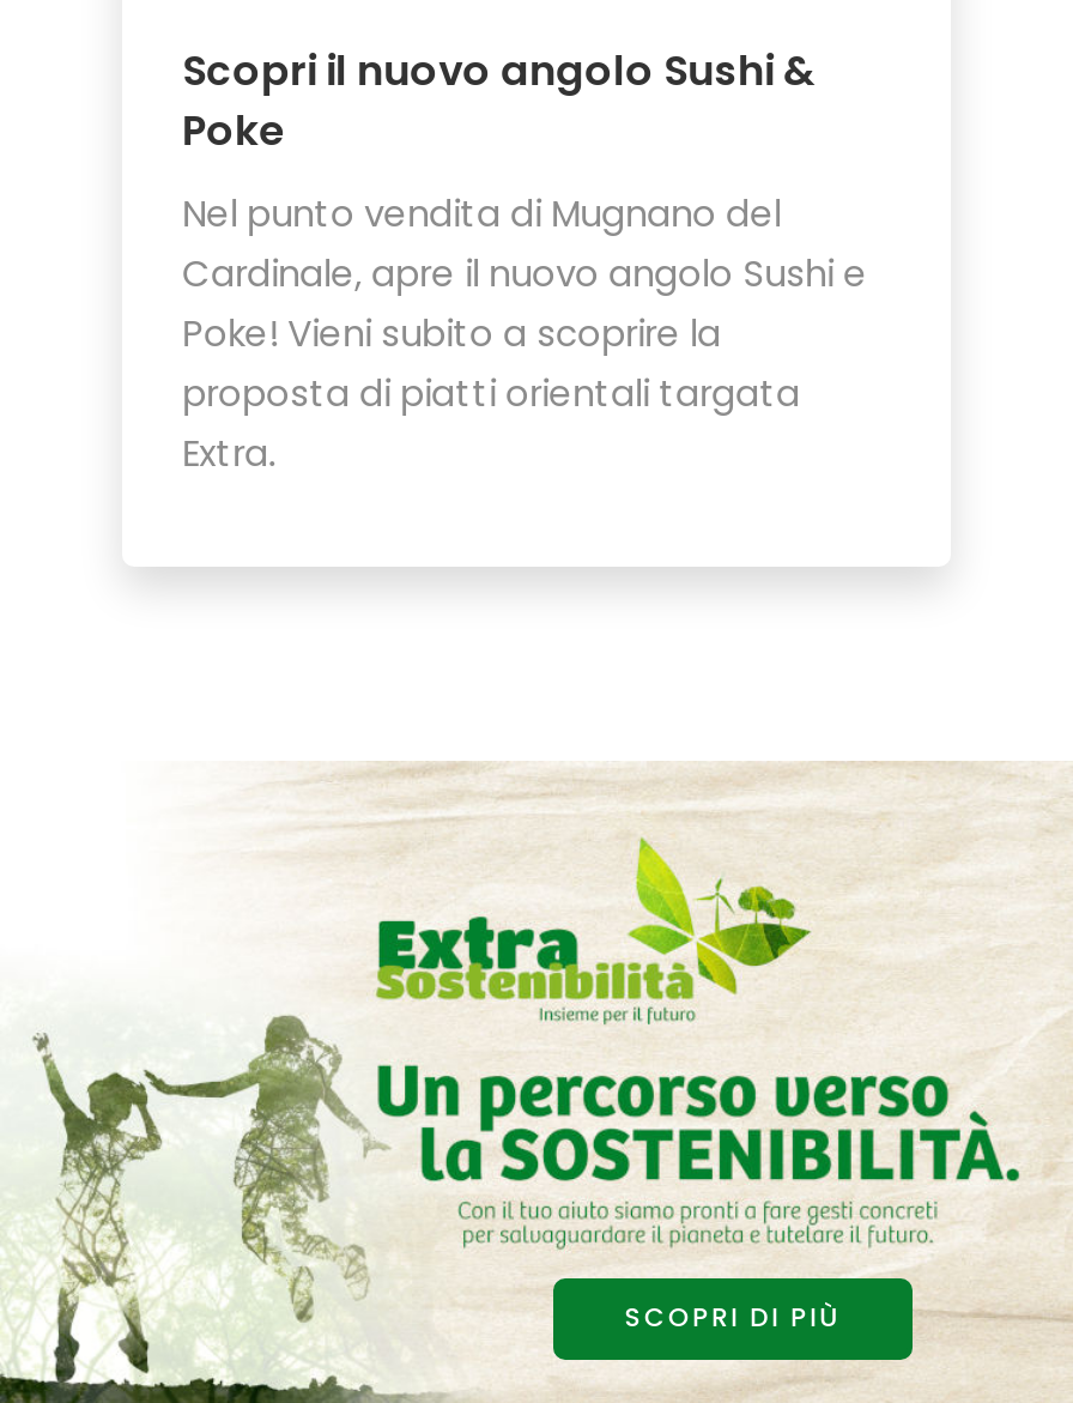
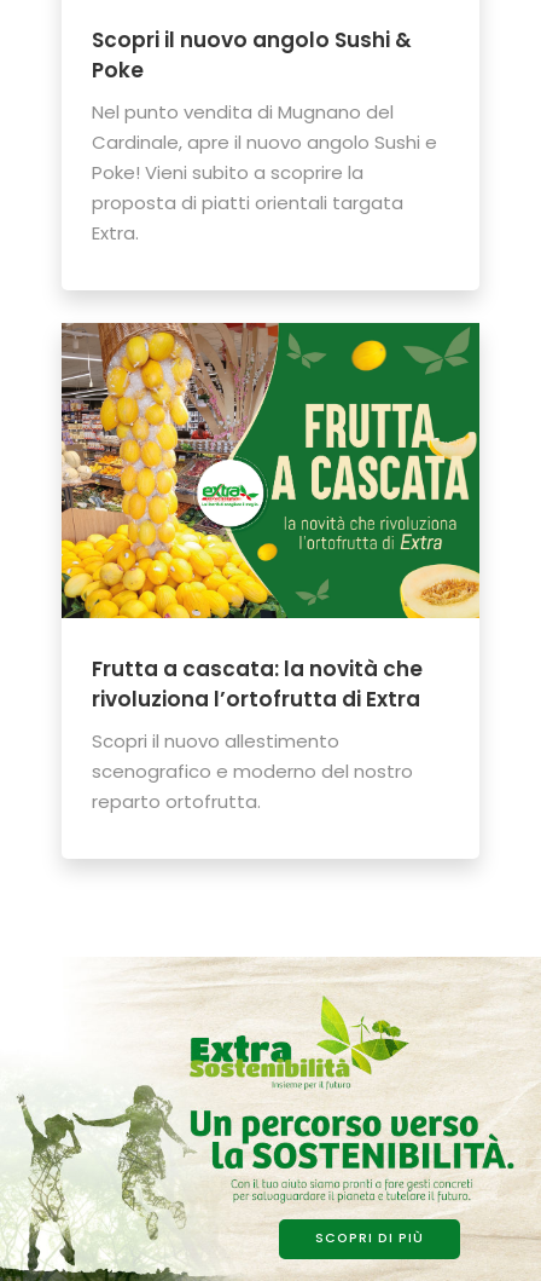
none -> [60,322,481,814] [image] | Frutta a cascata: la novità che | rivoluziona l’ortofrutta di Extra | Scopri il nuovo allestimento | scenografico e moderno del nostro | reparto ortofrutta.

